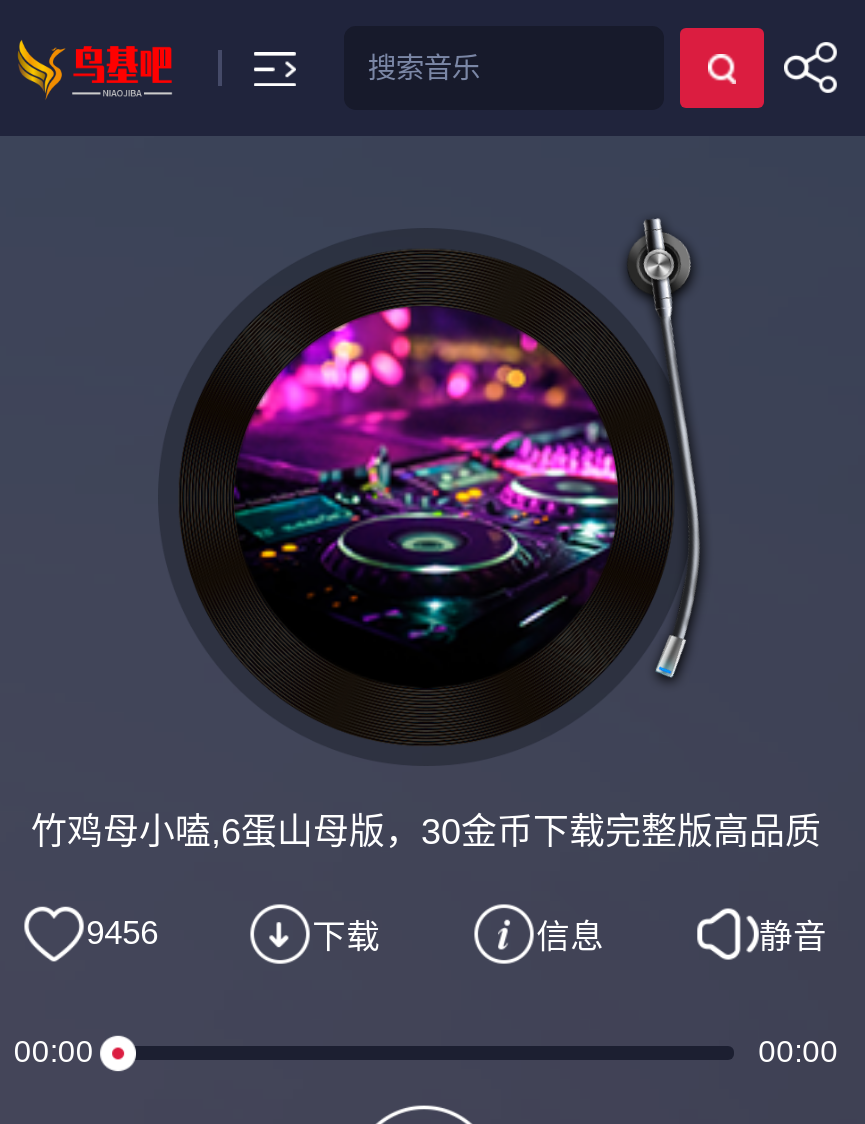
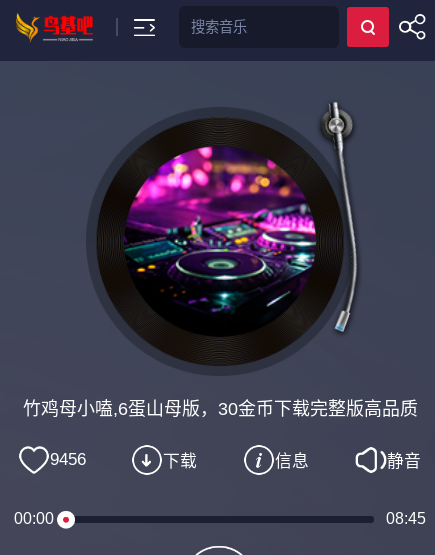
[758,1034,838,1068] 00:00 -> [386,510,426,527] 08:45

